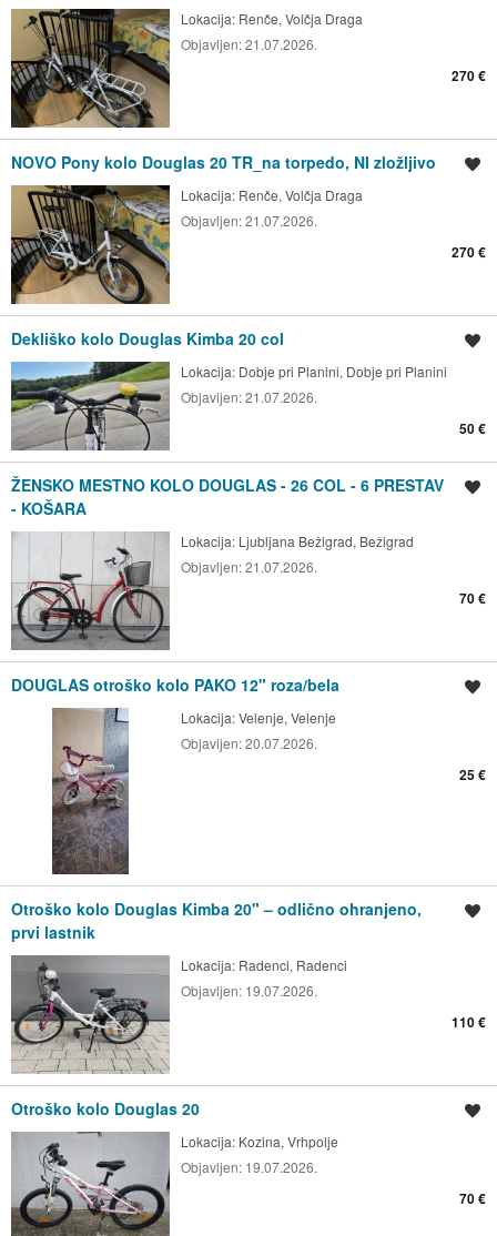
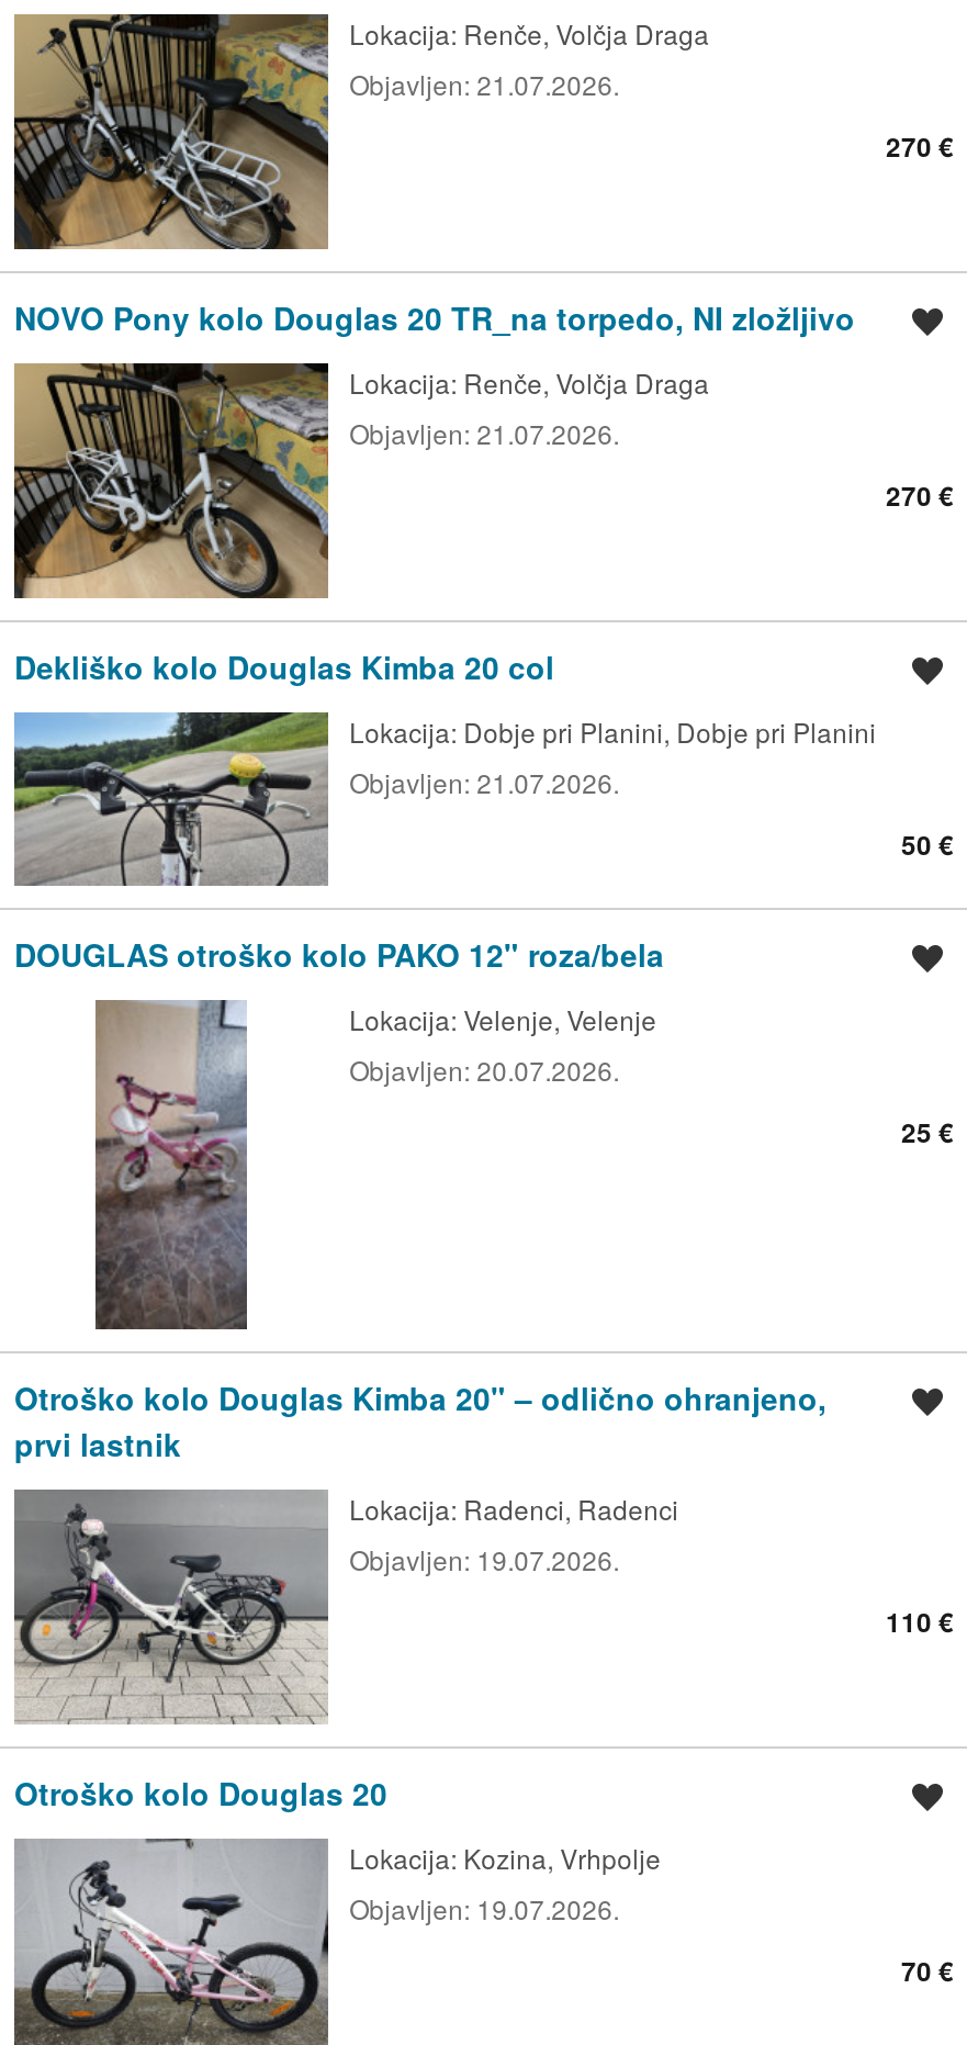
[11,474,486,649] [image] | ŽENSKO MESTNO KOLO DOUGLAS - 26 COL - 6 PRESTAV | - KOŠARA | Lokacija: Ljubljana Bežigrad, Bežigrad | Objavljen: 21.07.2026. | 70 € -> none

